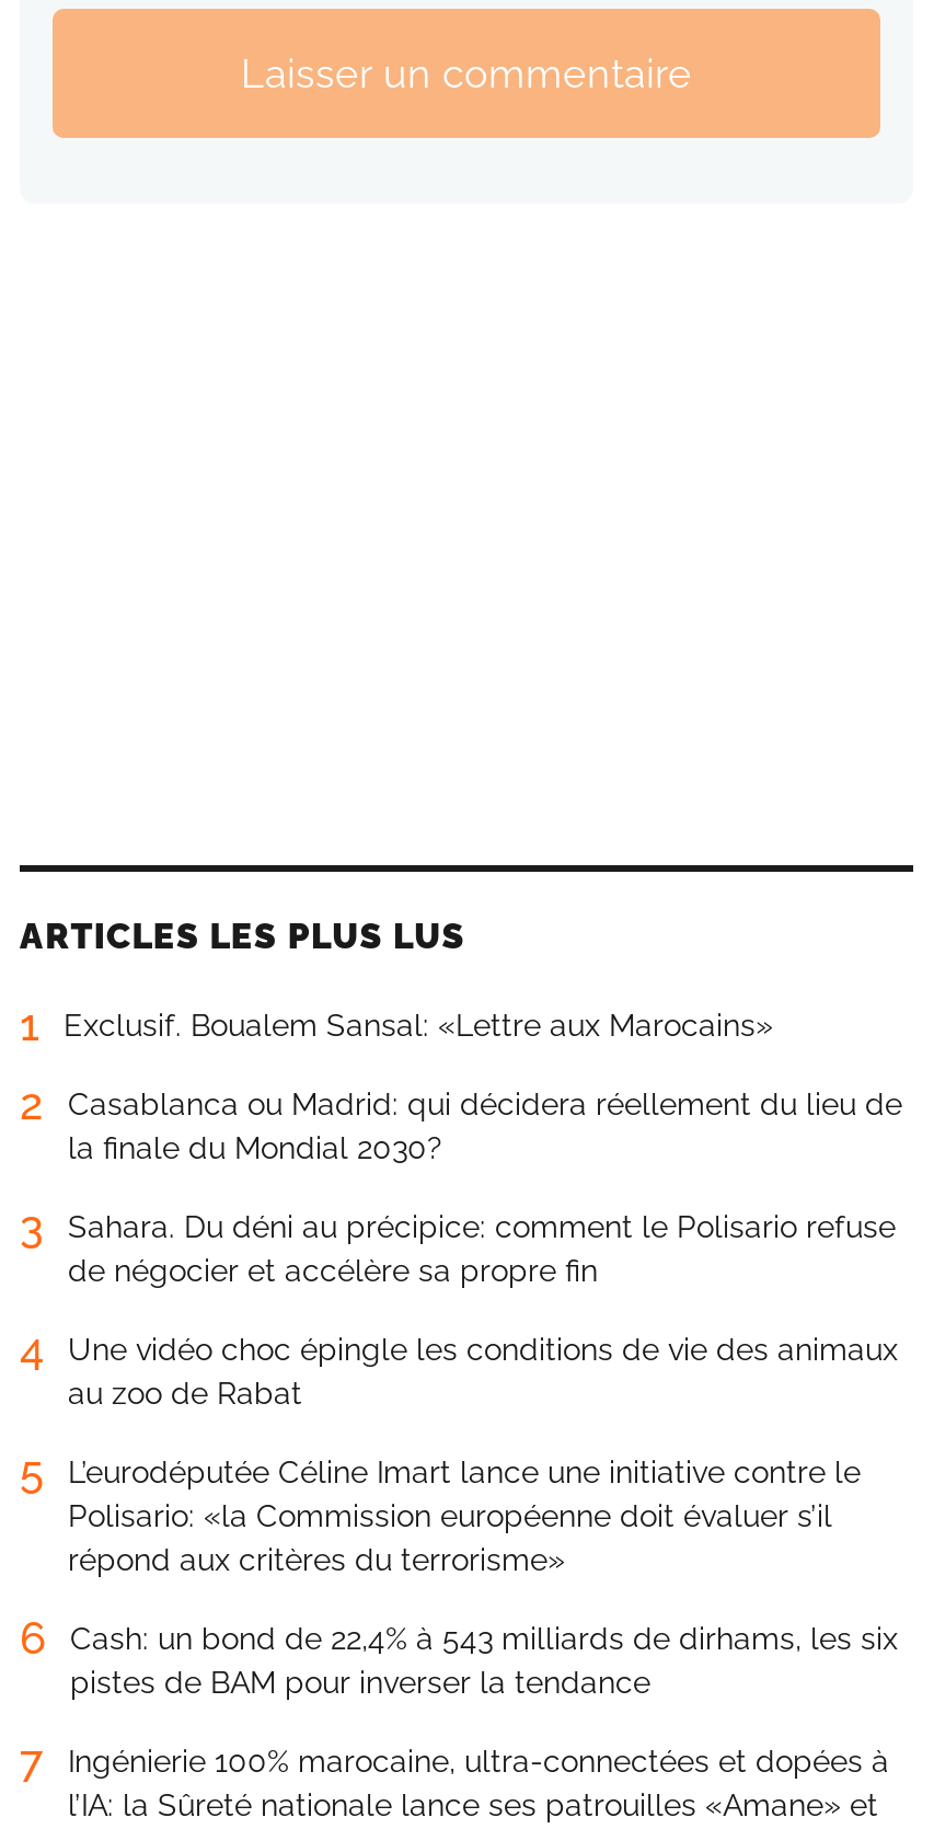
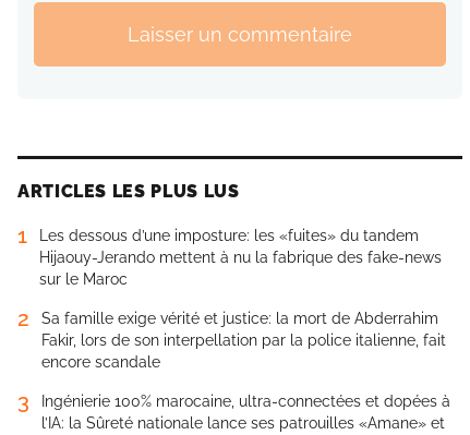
[64,1008,773,1043] Exclusif. Boualem Sansal: «Lettre aux Marocains» -> [39,227,442,288] Les dessous d’une imposture: les «fuites» du tandem | Hijaouy-Jerando mettent à nu la fabrique des fake-news | sur le Maroc
[68,1087,902,1166] Casablanca ou Madrid: qui décidera réellement du lieu de | la finale du Mondial 2030? -> [41,310,446,371] Sa famille exige vérité et justice: la mort de Abderrahim | Fakir, lors de son interpellation par la police italienne, fait | encore scandale
[20,1209,898,1788] Sahara. Du déni au précipice: comment le Polisario refuse | de négocier et accélère sa propre fin | 4 | Une vidéo choc épingle les conditions de vie des animaux | au zoo de Rabat | 5 | L’eurodéputée Céline Imart lance une initiative contre le | Polisario: «la Commission européenne doit évaluer s’il | répond aux critères du terrorisme» | 6 | Cash: un bond de 22,4% à 543 milliards de dirhams, les six | pistes de BAM pour inverser la tendance | 7 -> none

